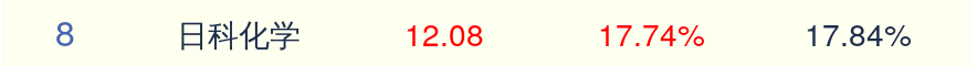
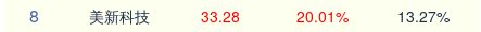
[177,12,911,56] 日科化学 | 12.08 | 17.74% | 17.84% -> [89,6,450,27] 美新科技 | 33.28 | 20.01% | 13.27%

